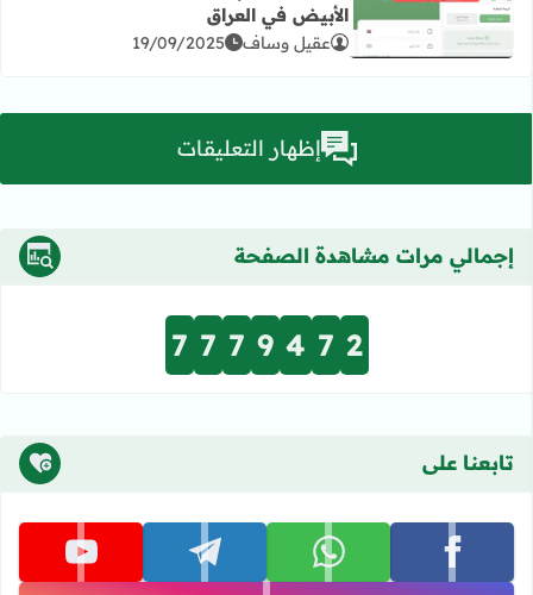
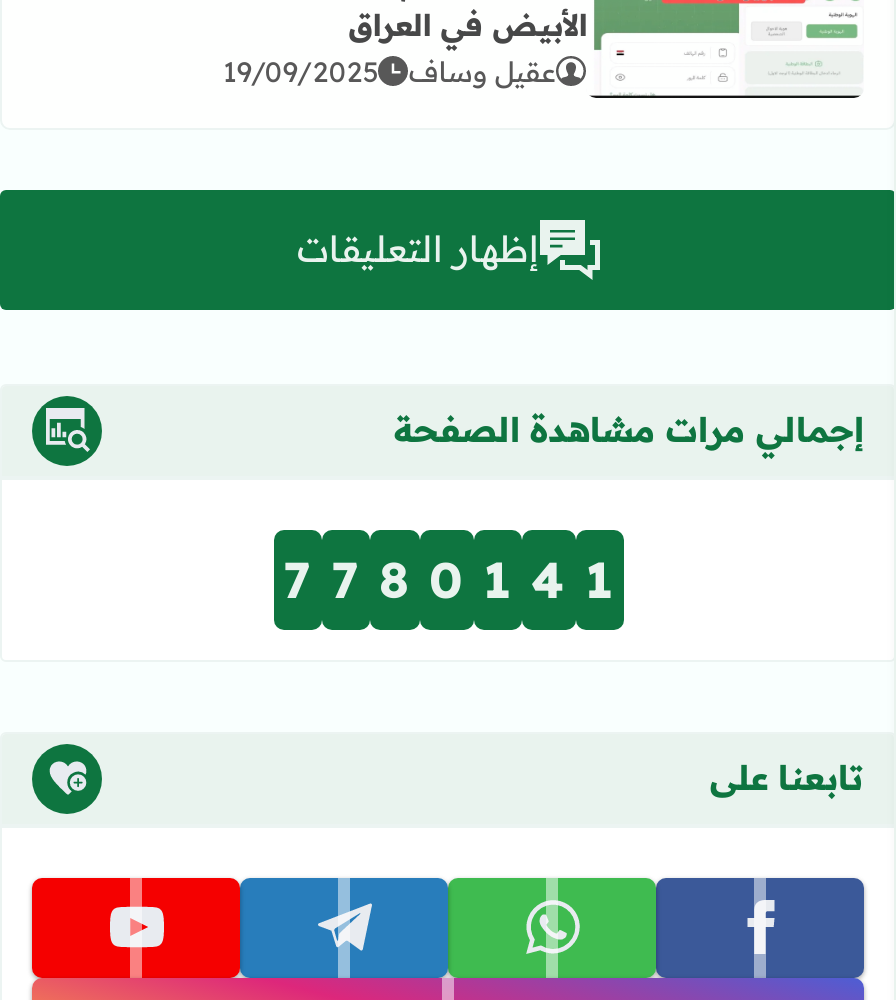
[171,326,362,363] 7 7 7 9 4 7 2 -> [283,548,613,610] 7 7 8 0 1 4 1

